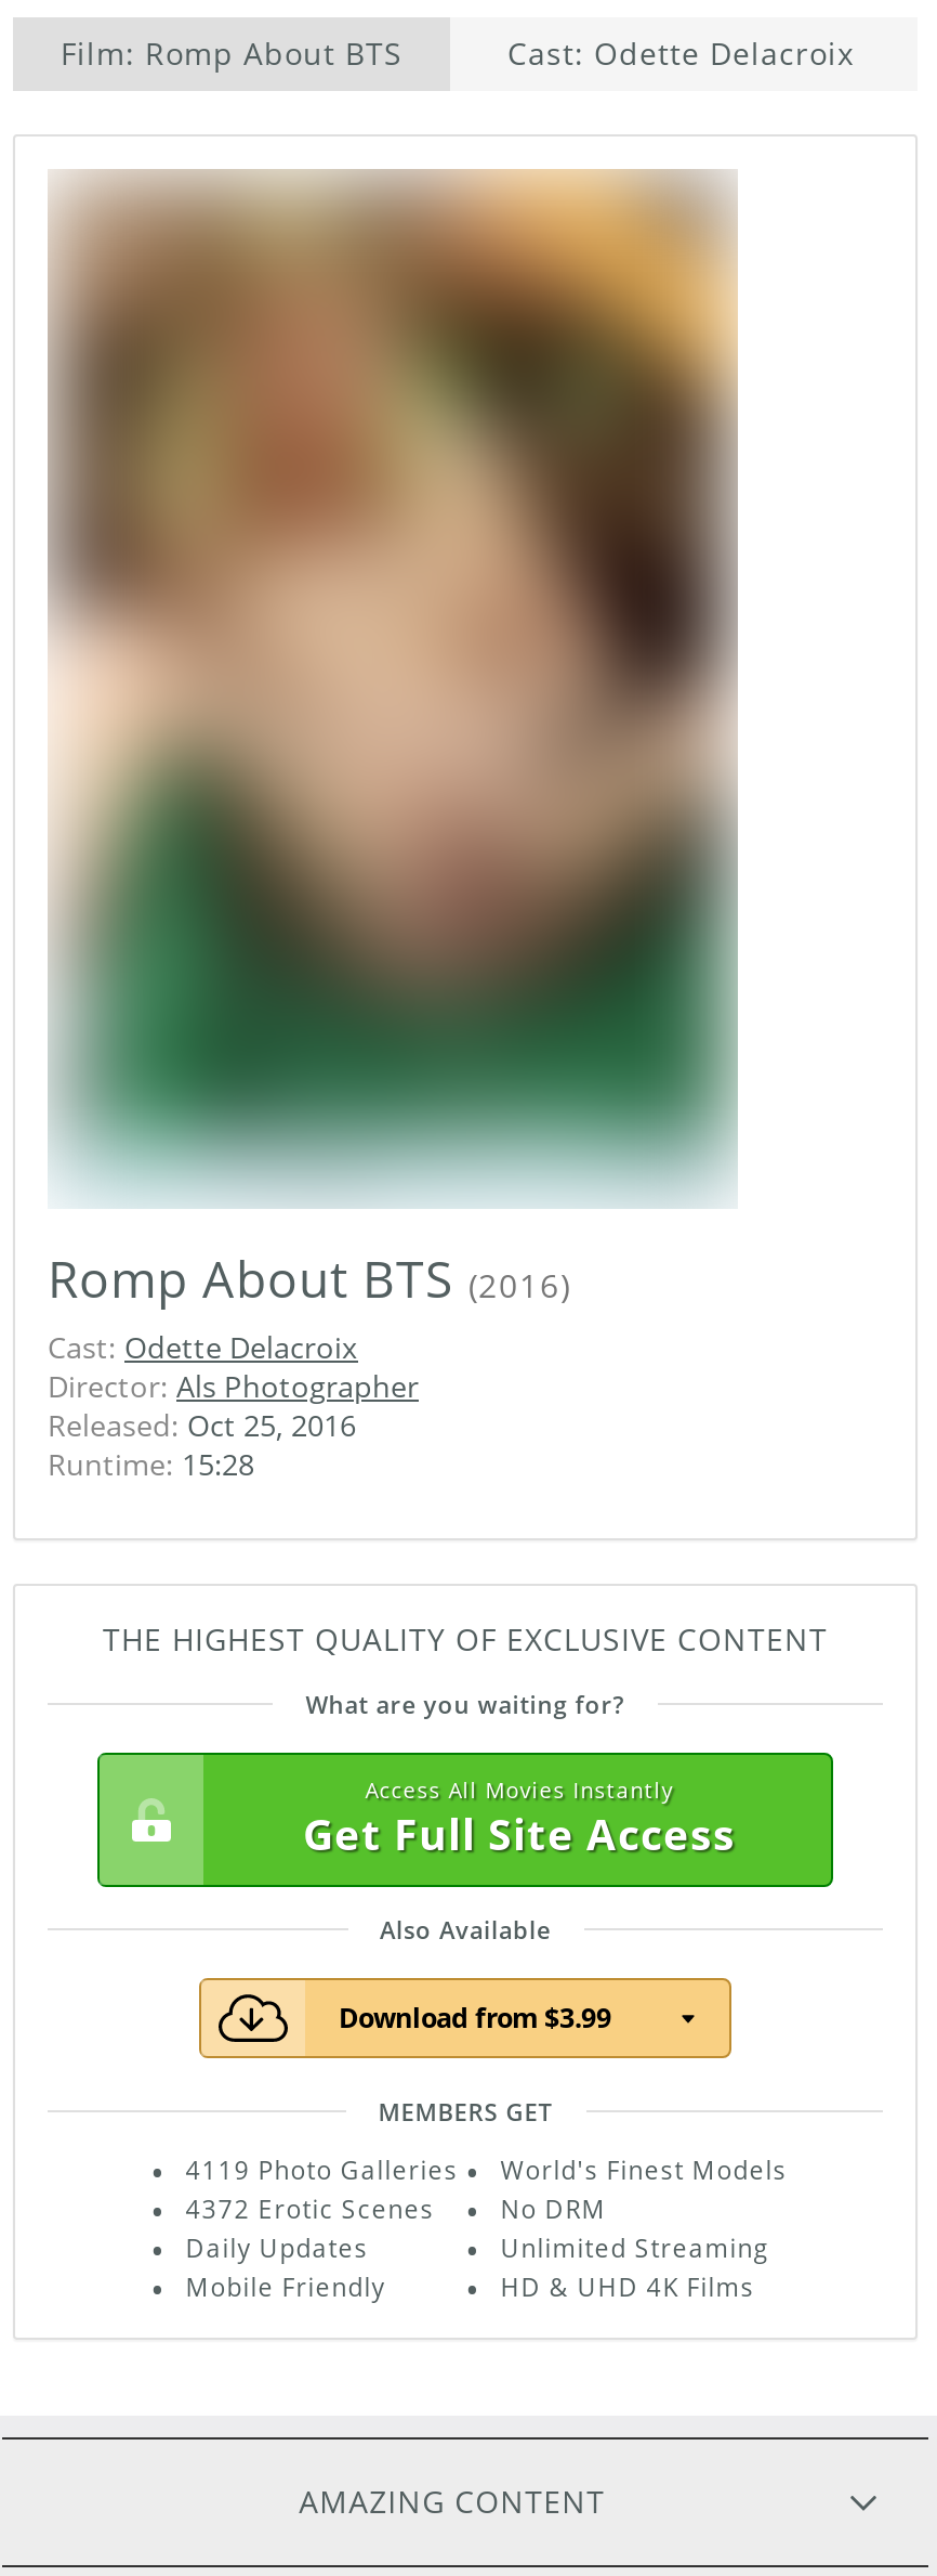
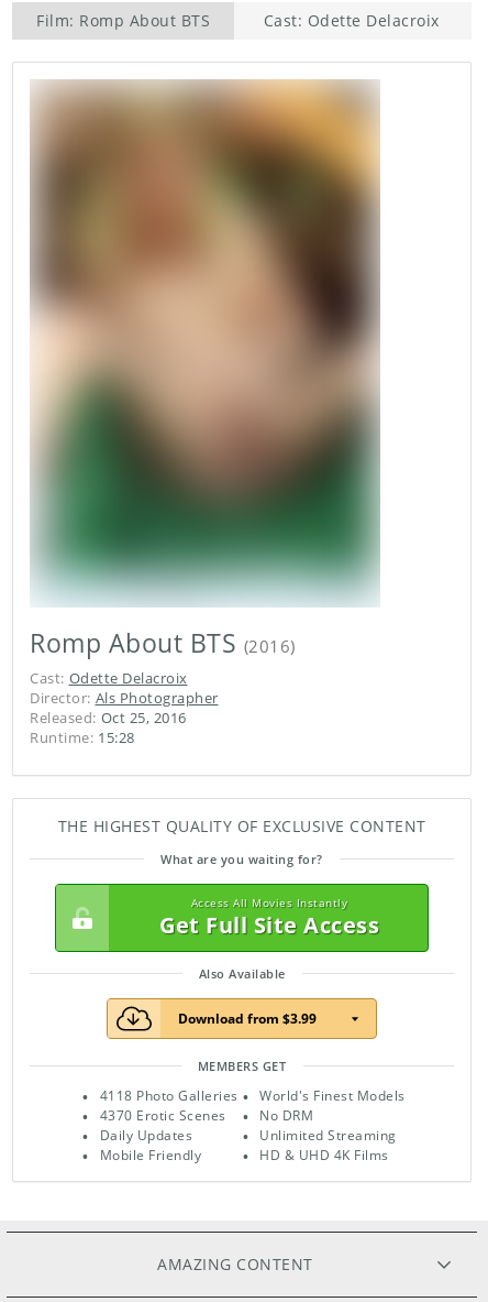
[186,2154,458,2186] 4119 Photo Galleries -> [100,1087,238,1104] 4118 Photo Galleries
[186,2193,435,2225] 4372 Erotic Scenes -> [100,1107,226,1124] 4370 Erotic Scenes

